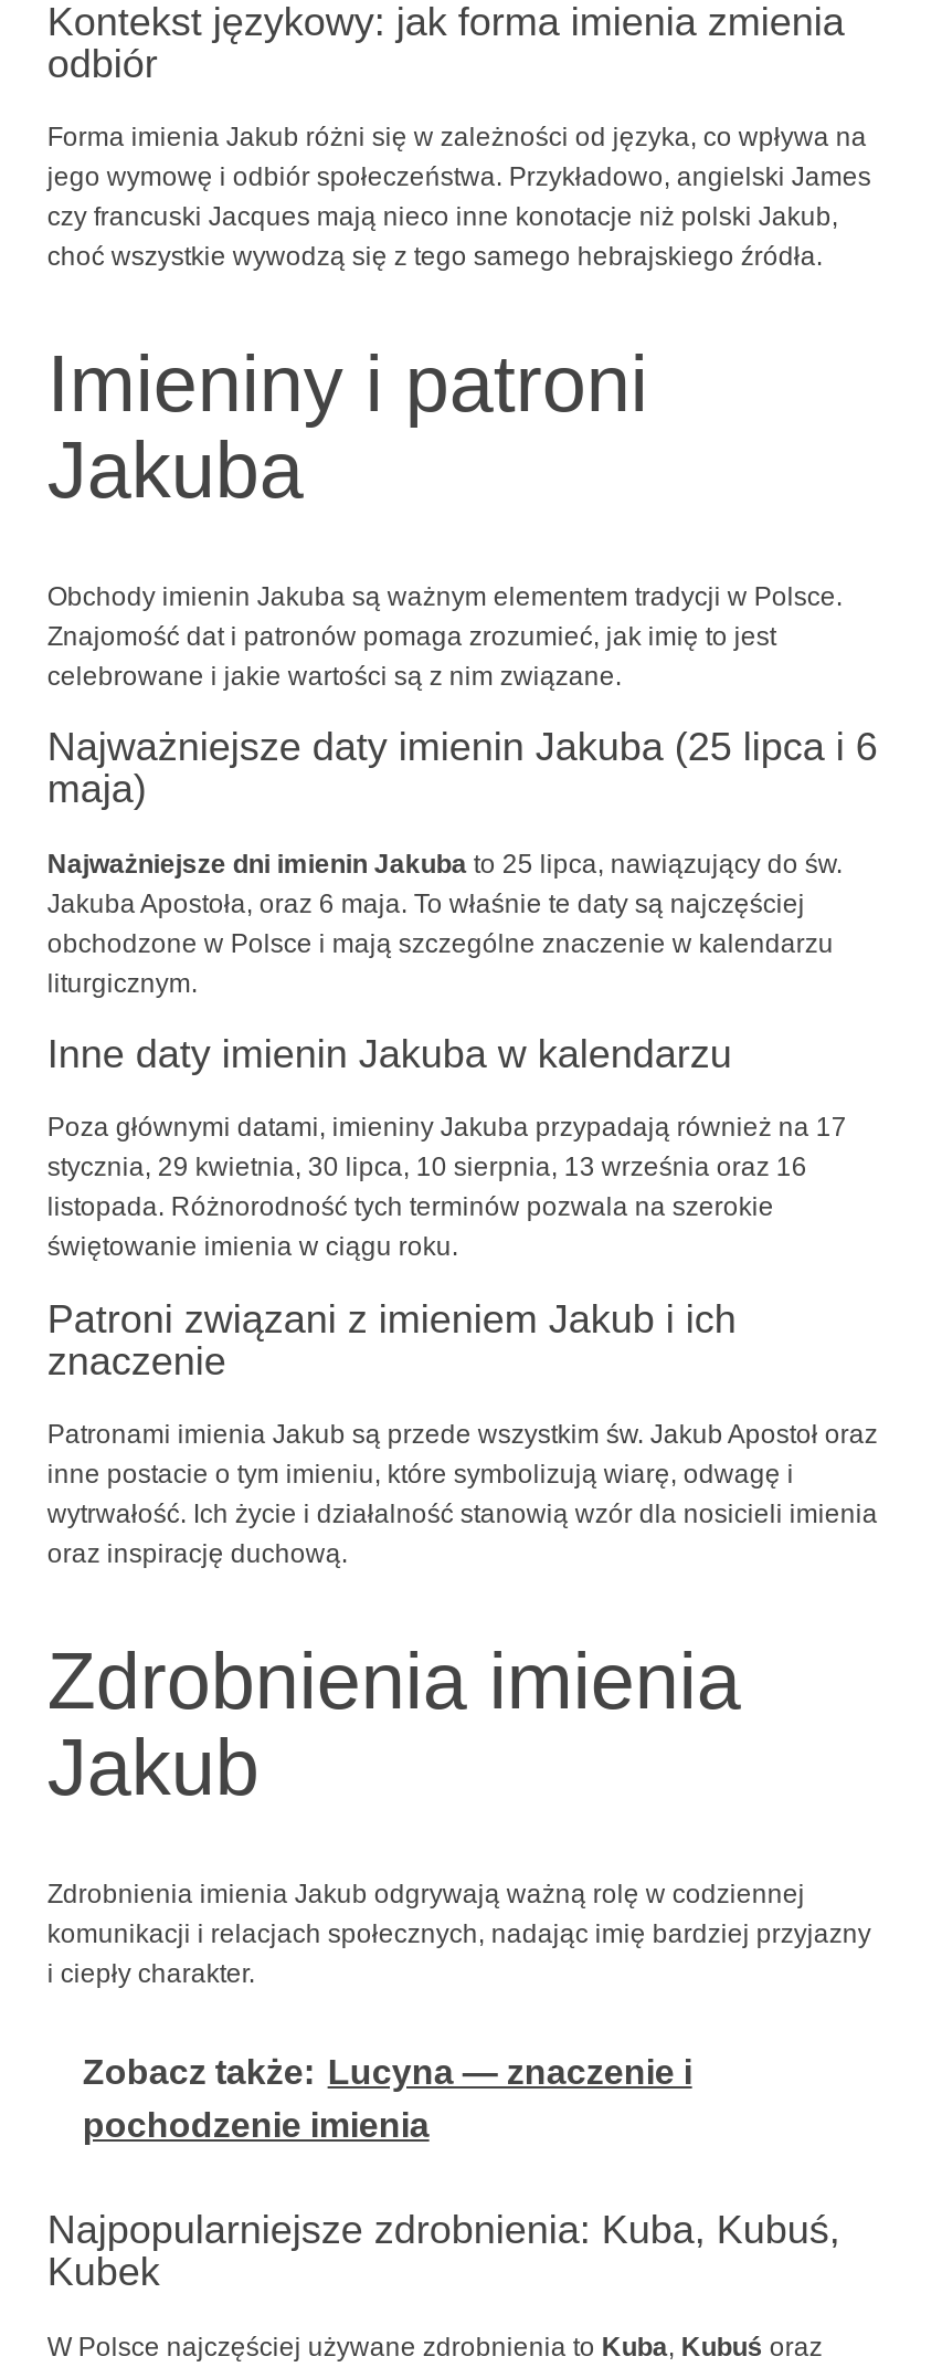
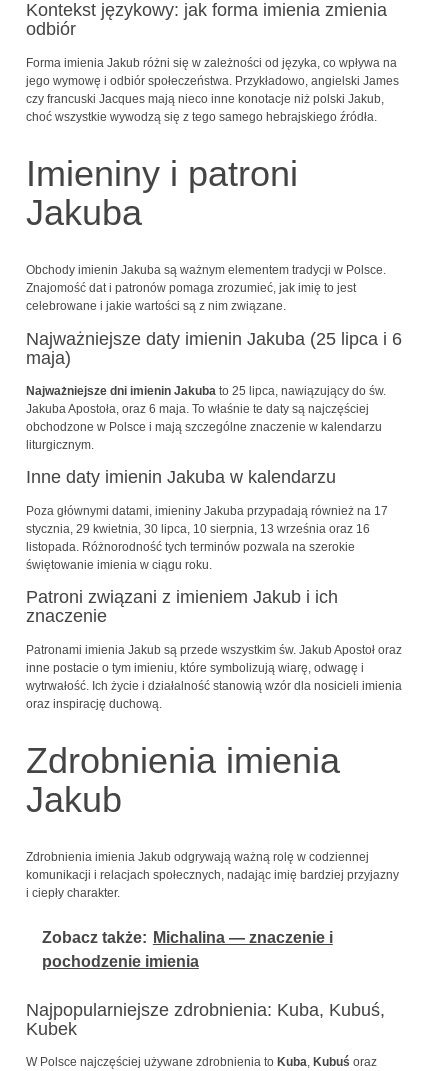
[82,2053,692,2091] Zobacz także: Lucyna — znaczenie i -> [42,929,333,946] Zobacz także: Michalina — znaczenie i

